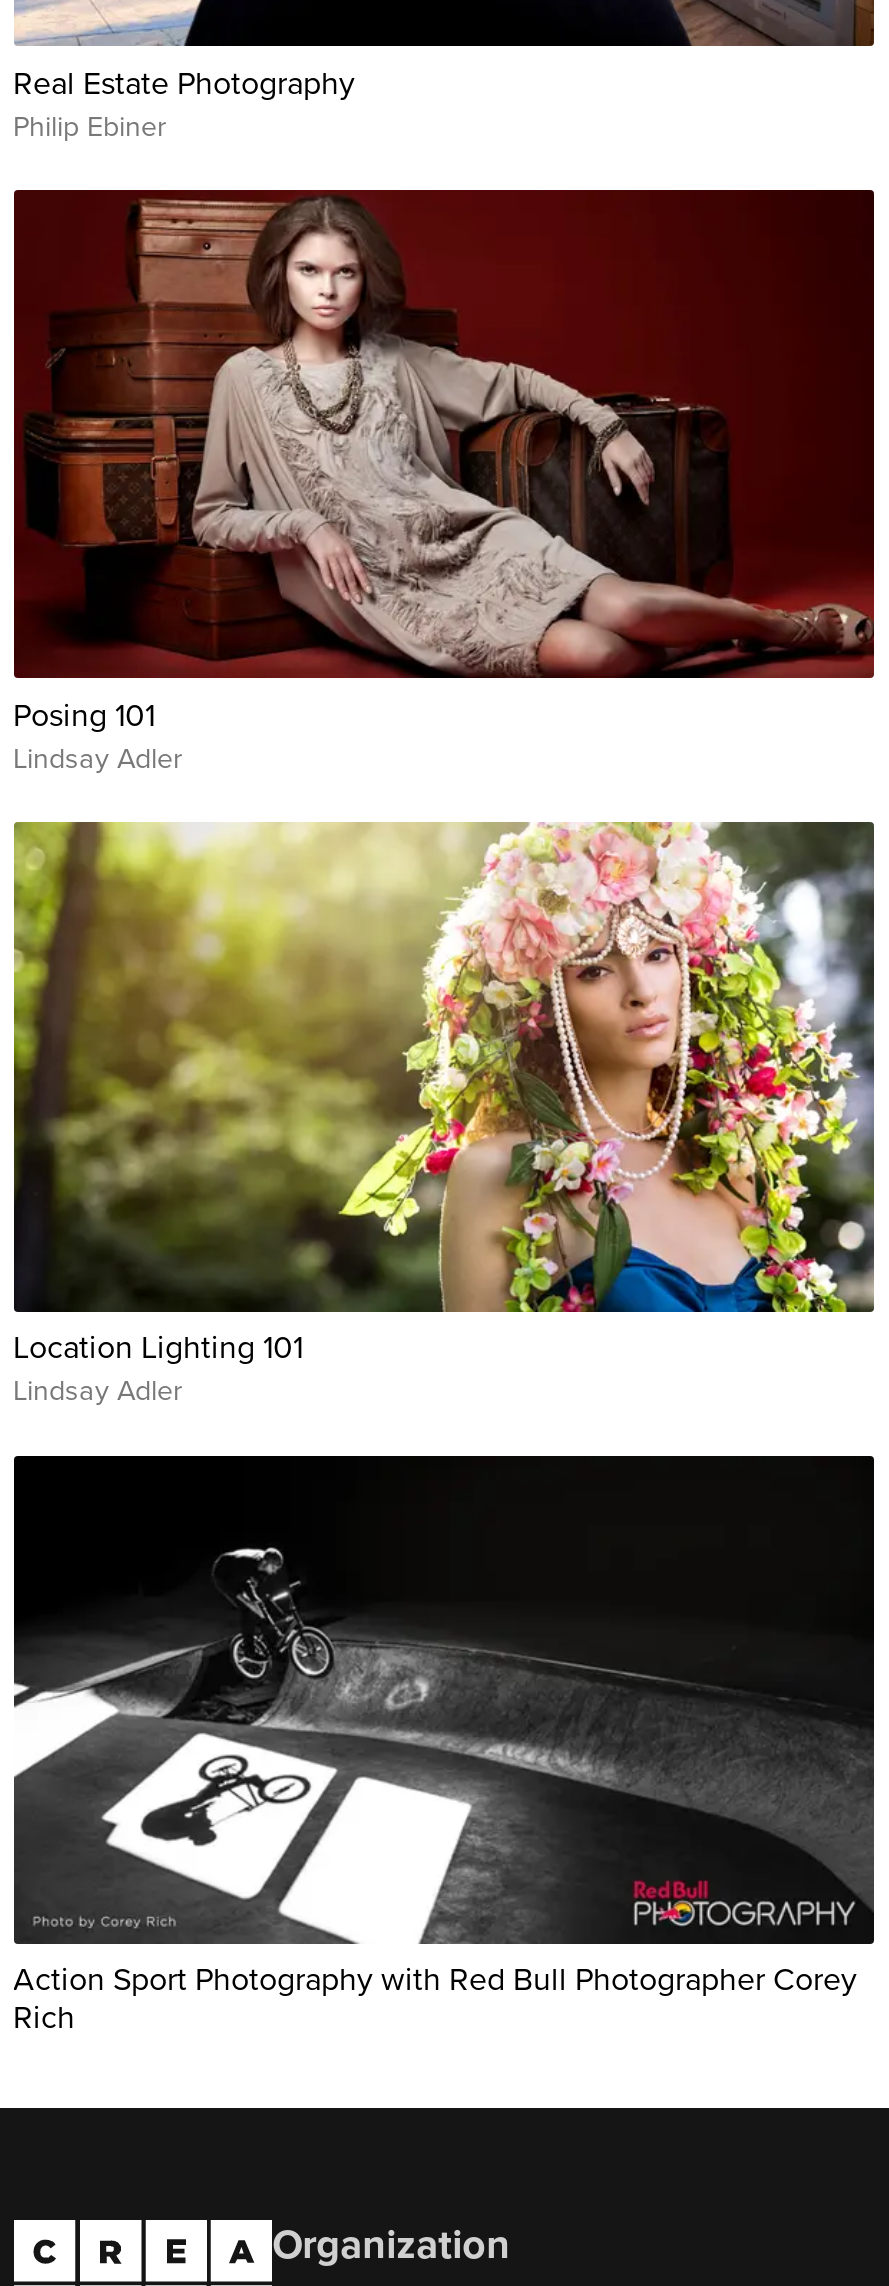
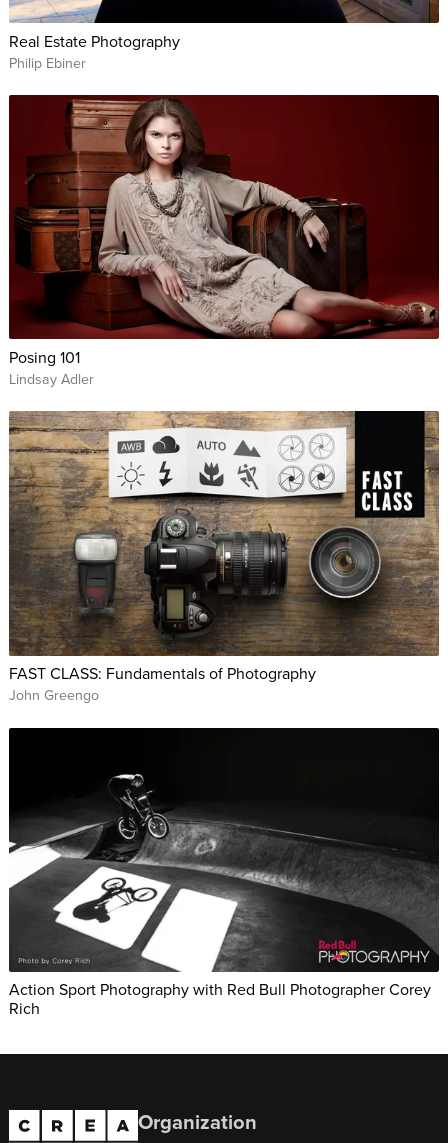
[12,820,876,1410] [image] | Location Lighting 101 | Lindsay Adler -> [8,410,440,705] [image] | FAST CLASS: Fundamentals of Photography | John Greengo

